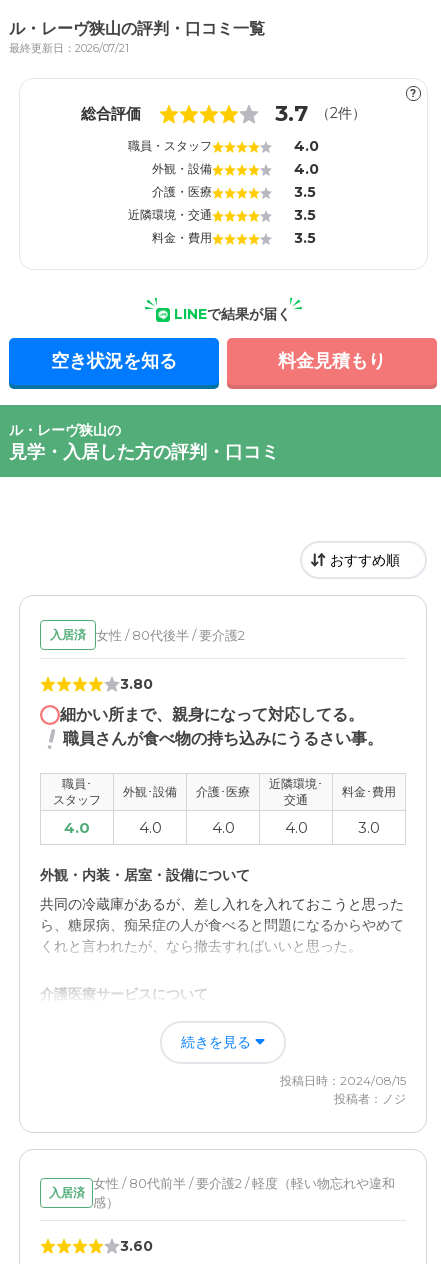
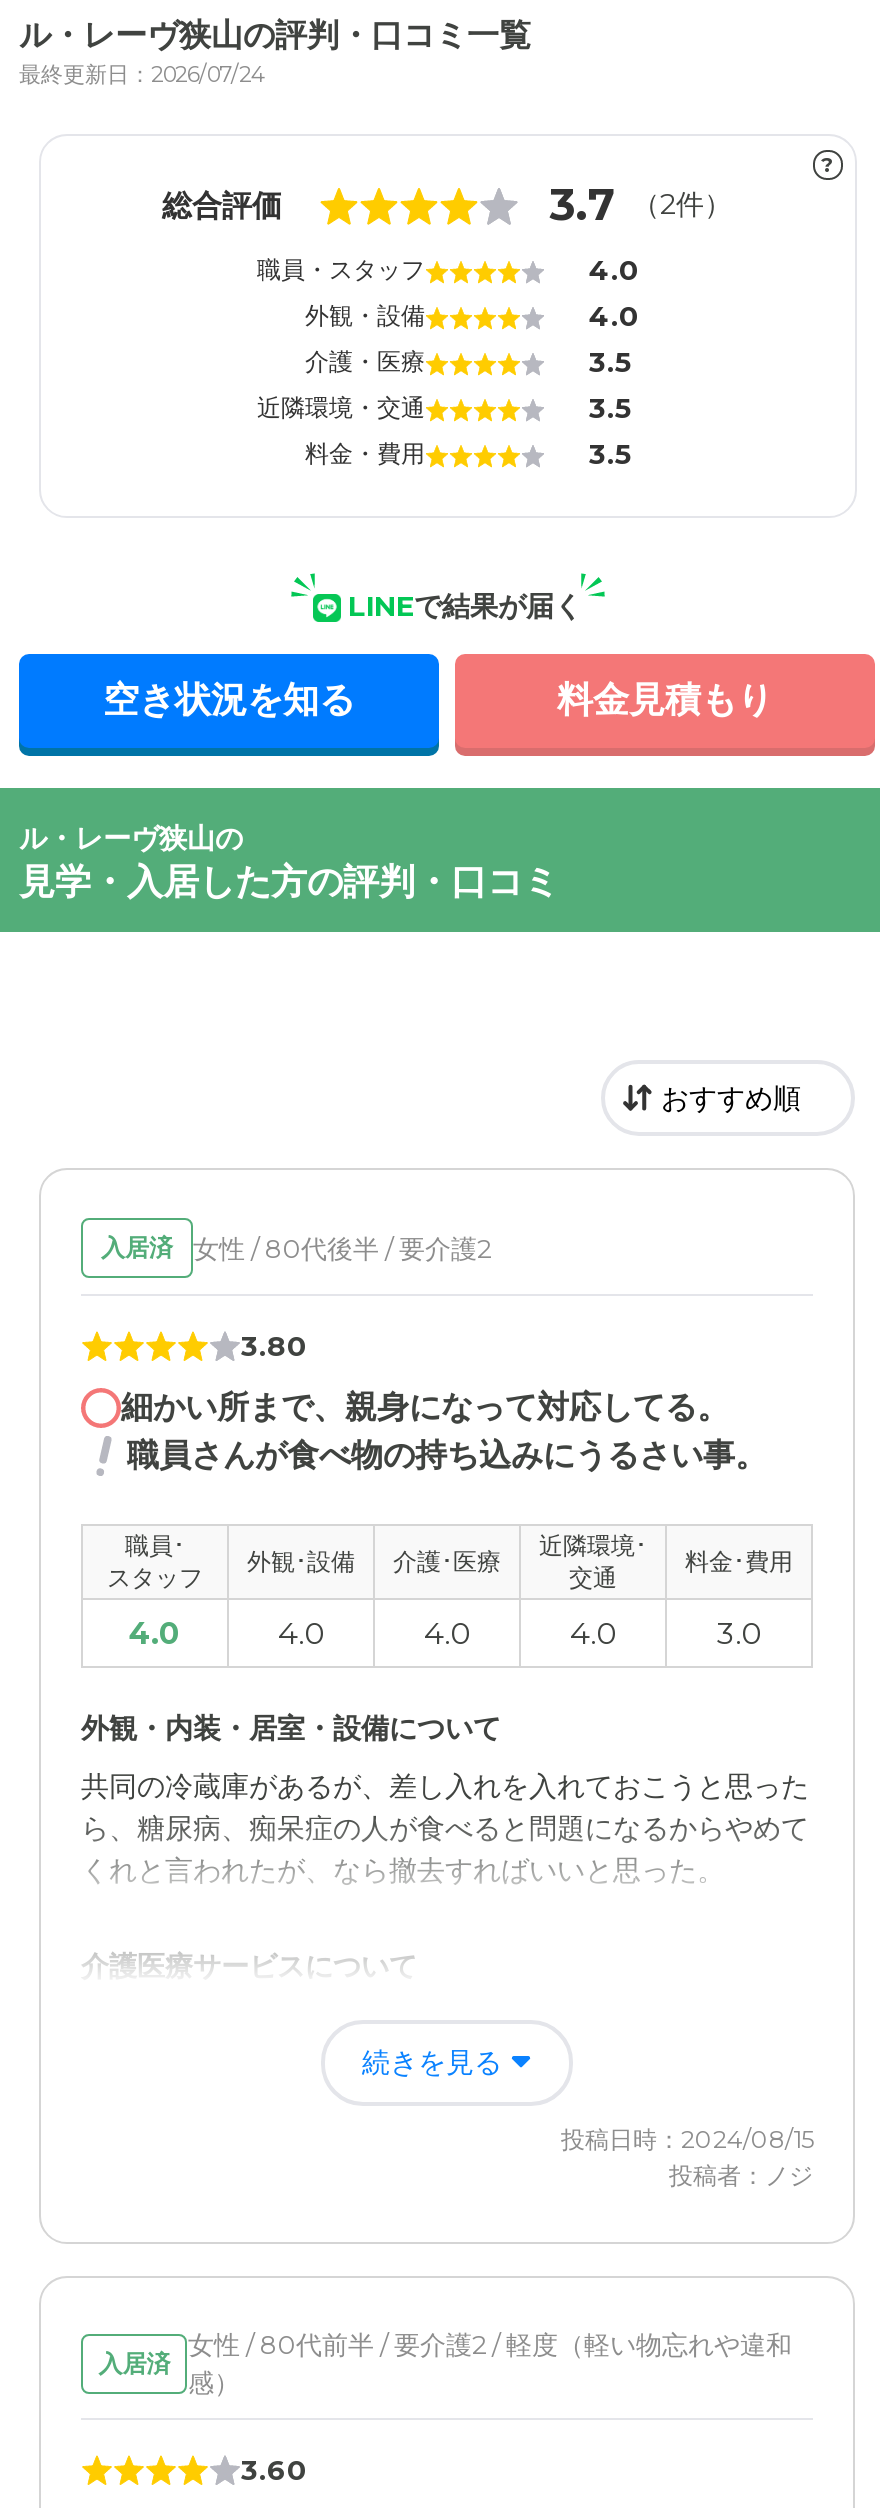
[9,41,129,55] 最終更新日：2026/07/21 -> [19,60,267,88] 最終更新日：2026/07/24

